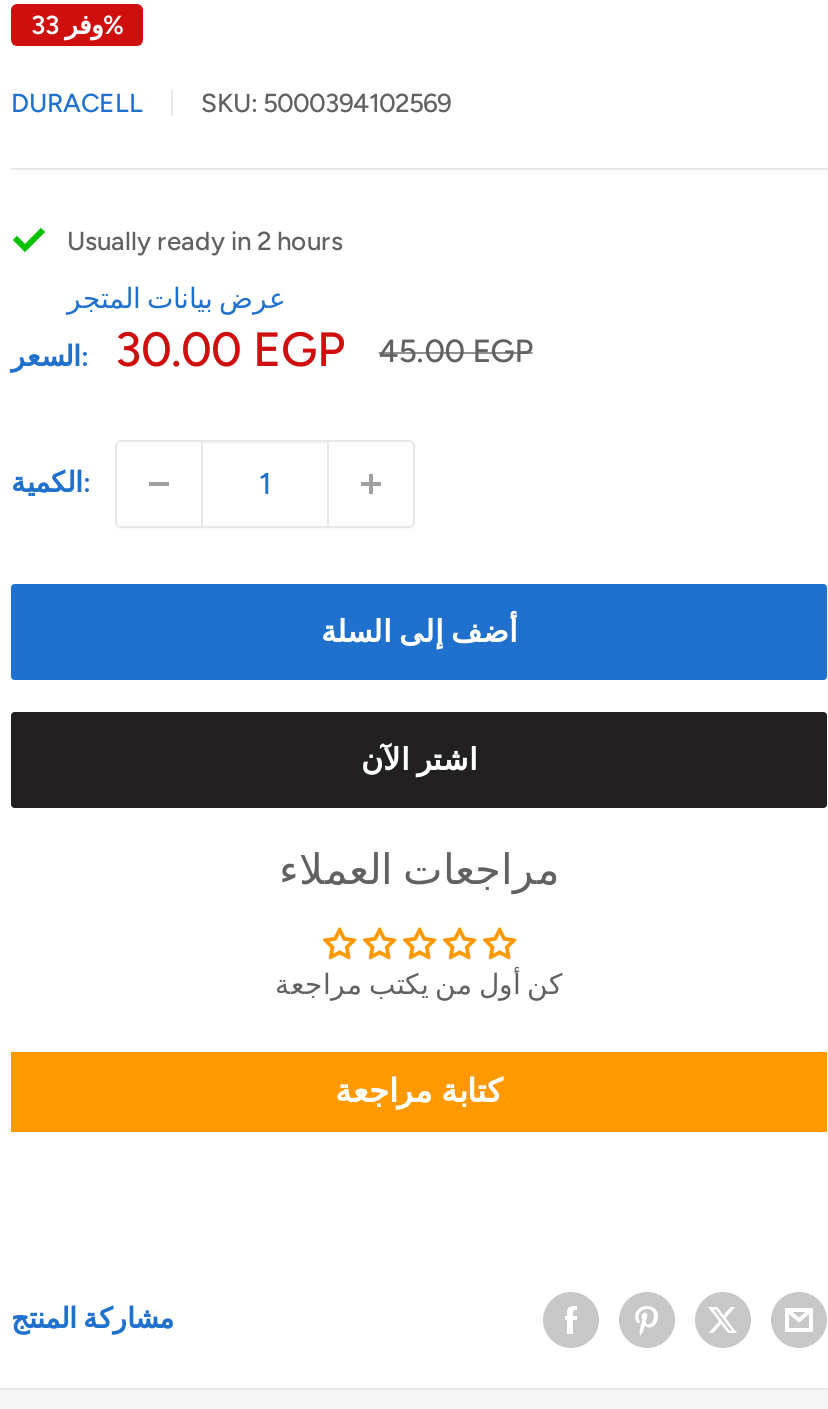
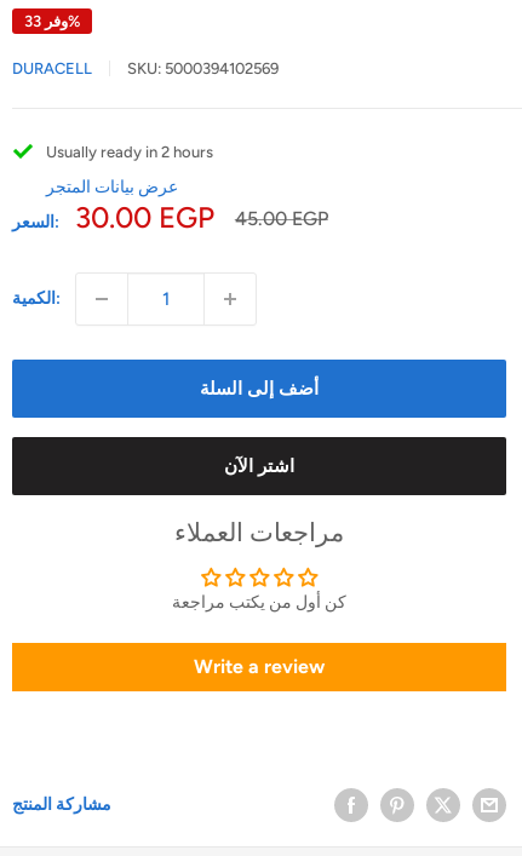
[335,1072,503,1110] كتابة مراجعة -> [194,655,325,678] Write a review

